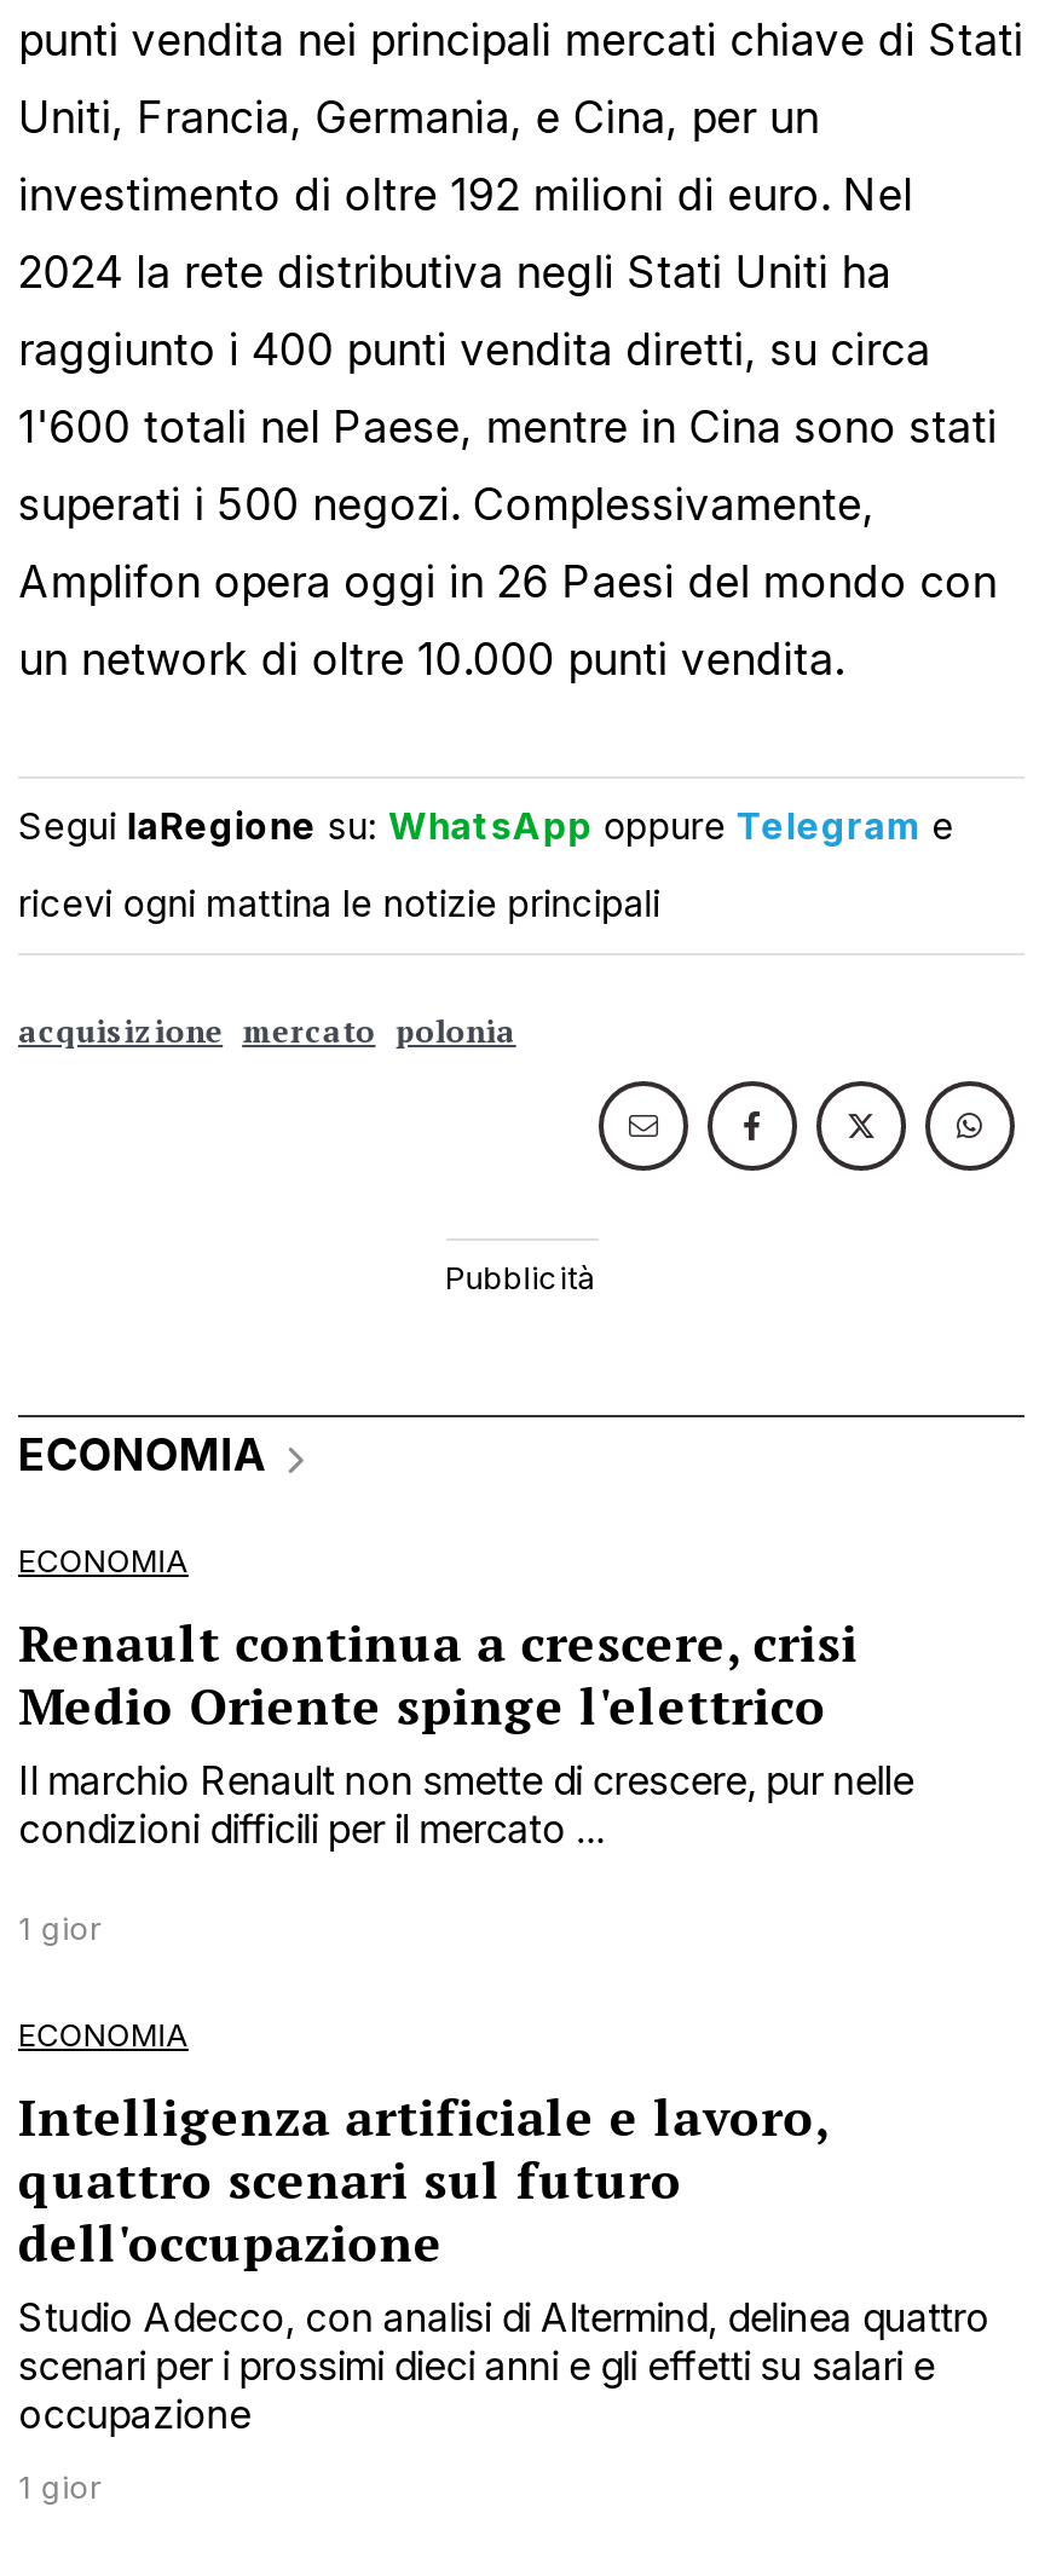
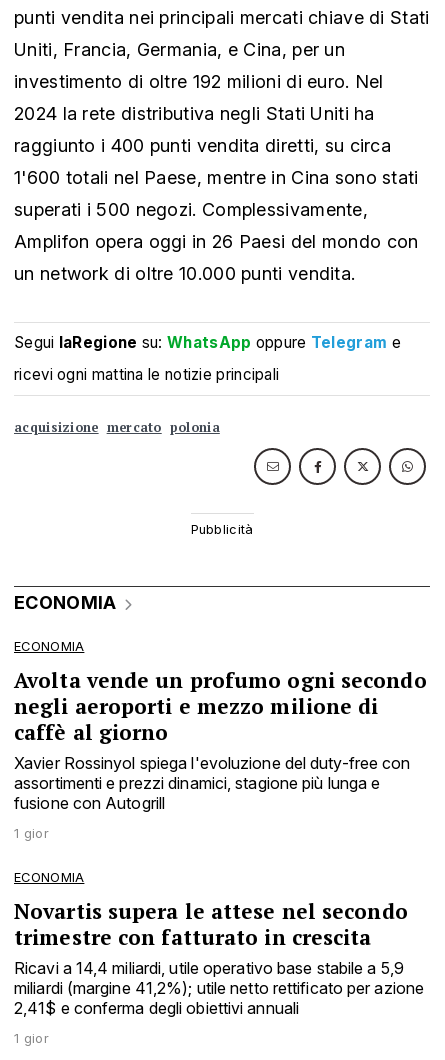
[18,1608,914,1853] Renault continua a crescere, crisi | Medio Oriente spinge l'elettrico | Il marchio Renault non smette di crescere, pur nelle | condizioni difficili per il mercato ... -> [14,666,427,813] Avolta vende un profumo ogni secondo | negli aeroporti e mezzo milione di | caffè al giorno | Xavier Rossinyol spiega l'evoluzione del duty-free con | assortimenti e prezzi dinamici, stagione più lunga e | fusione con Autogrill
moved [18,1911,188,2054] -> [14,826,84,885]: 1 gior | ECONOMIA
[18,2083,990,2438] Intelligenza artificiale e lavoro, | quattro scenari sul futuro | dell'occupazione | Studio Adecco, con analisi di Altermind, delinea quattro | scenari per i prossimi dieci anni e gli effetti su salari e | occupazione -> [14,897,424,1018] Novartis supera le attese nel secondo | trimestre con fatturato in crescita | Ricavi a 14,4 miliardi, utile operativo base stabile a 5,9 | miliardi (margine 41,2%); utile netto rettificato per azione | 2,41$ e conferma degli obiettivi annuali

